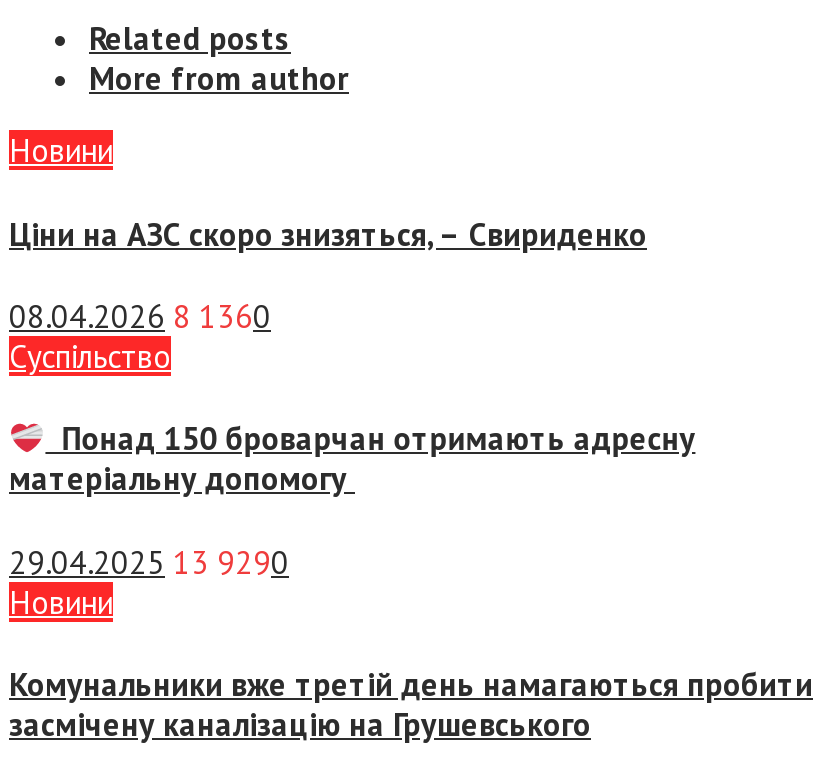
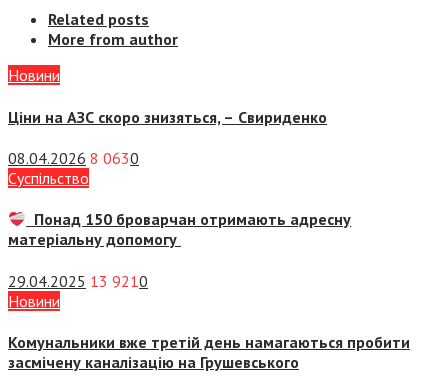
[9,296,271,336] 08.04.2026 8 1360 -> [8,148,139,168] 08.04.2026 8 0630
[9,541,289,581] 29.04.2025 13 9290 -> [8,270,148,290] 29.04.2025 13 9210

